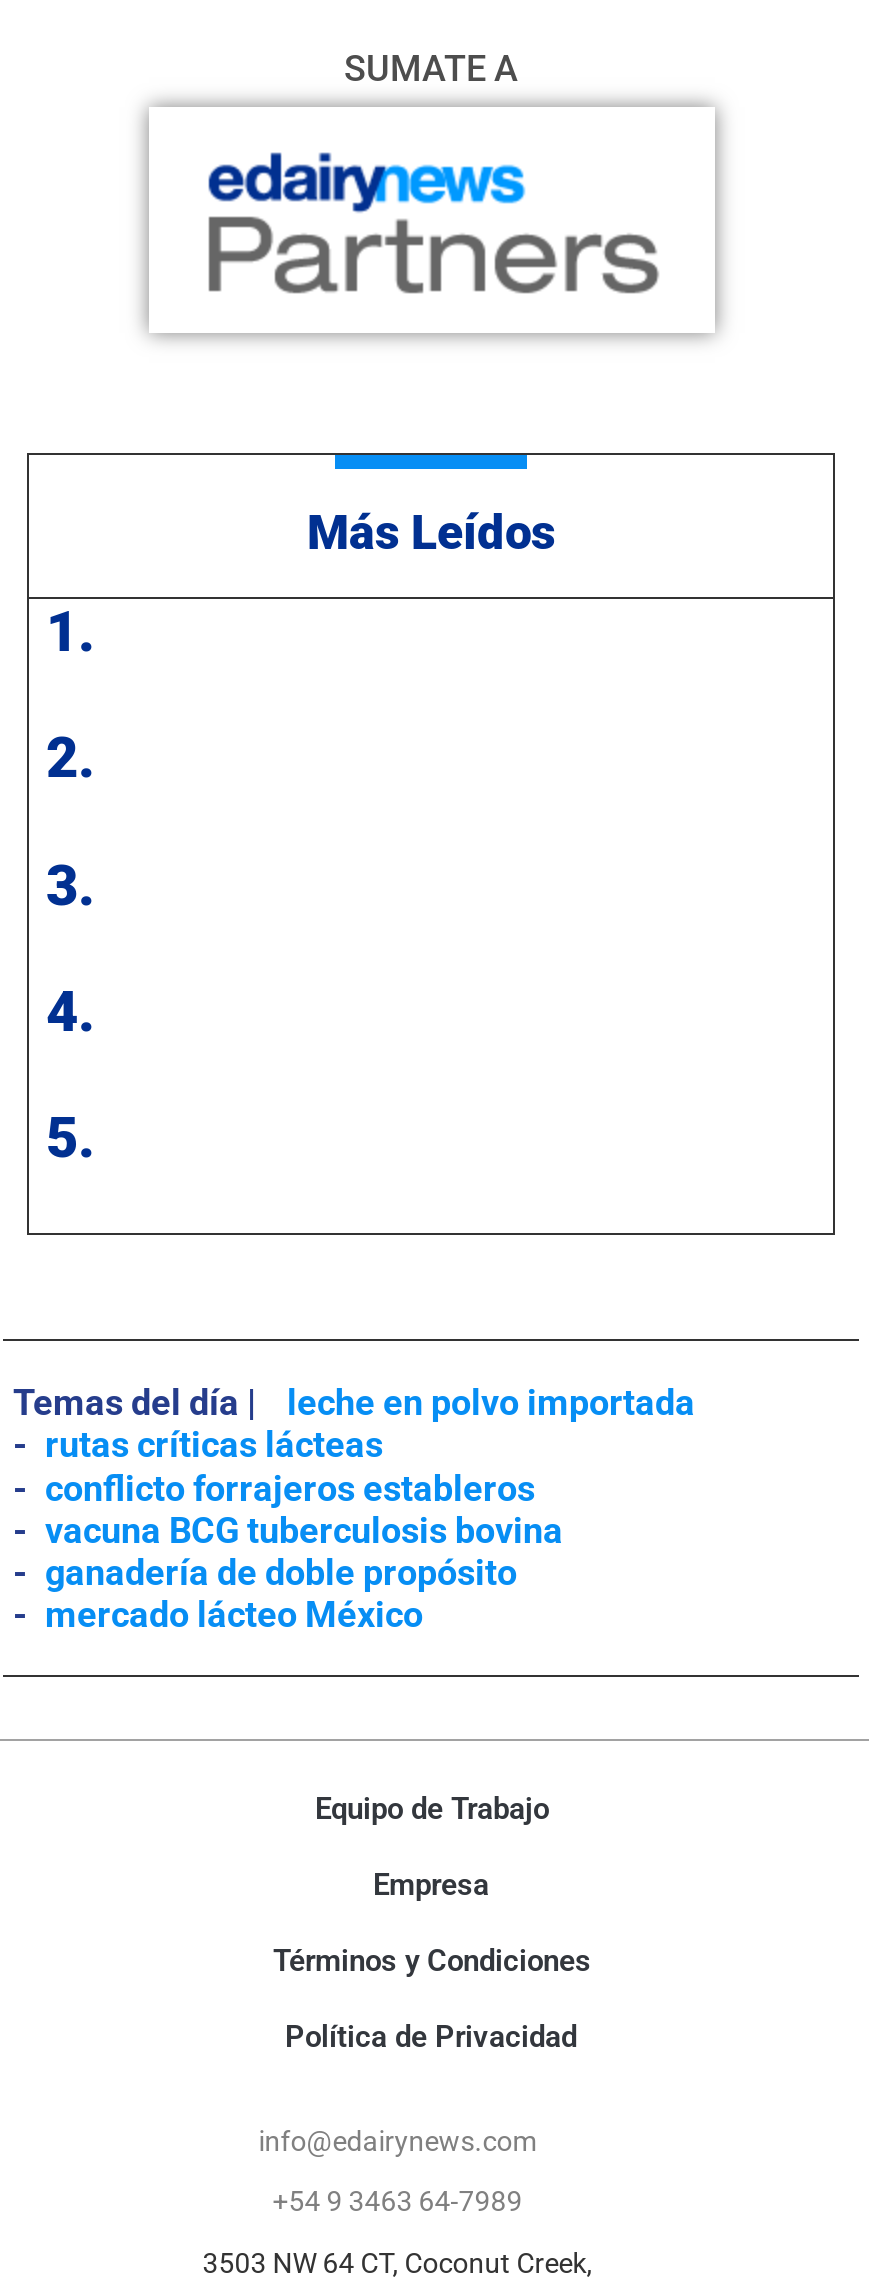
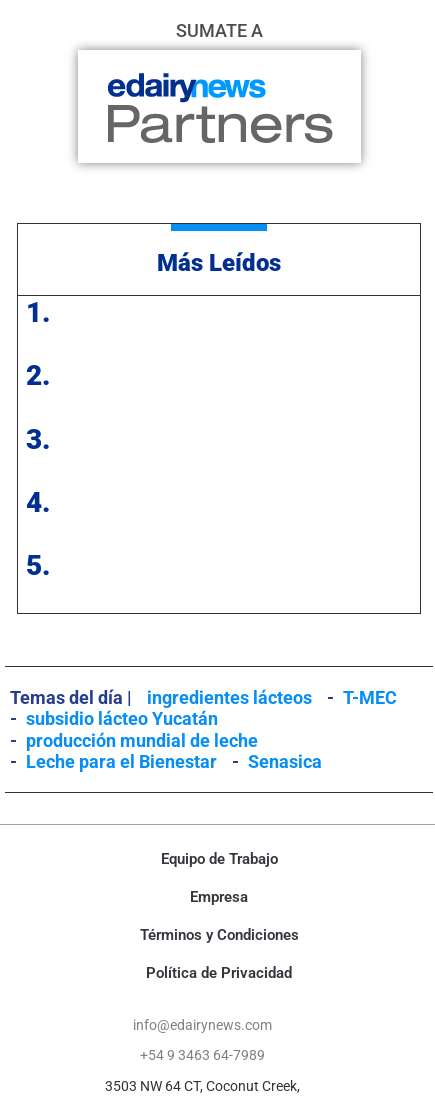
[13,1382,695,1635] leche en polvo importada | - rutas críticas lácteas | - conflicto forrajeros estableros | - vacuna BCG tuberculosis bovina | - ganadería de doble propósito | - mercado lácteo México -> [10,687,397,772] ingredientes lácteos | - T-MEC | - subsidio lácteo Yucatán | - producción mundial de leche | - Leche para el Bienestar | - Senasica

